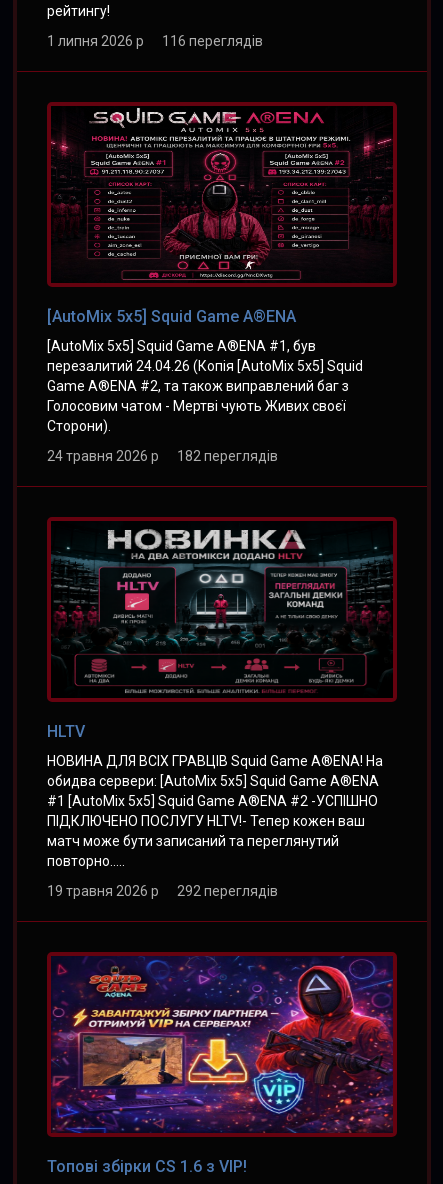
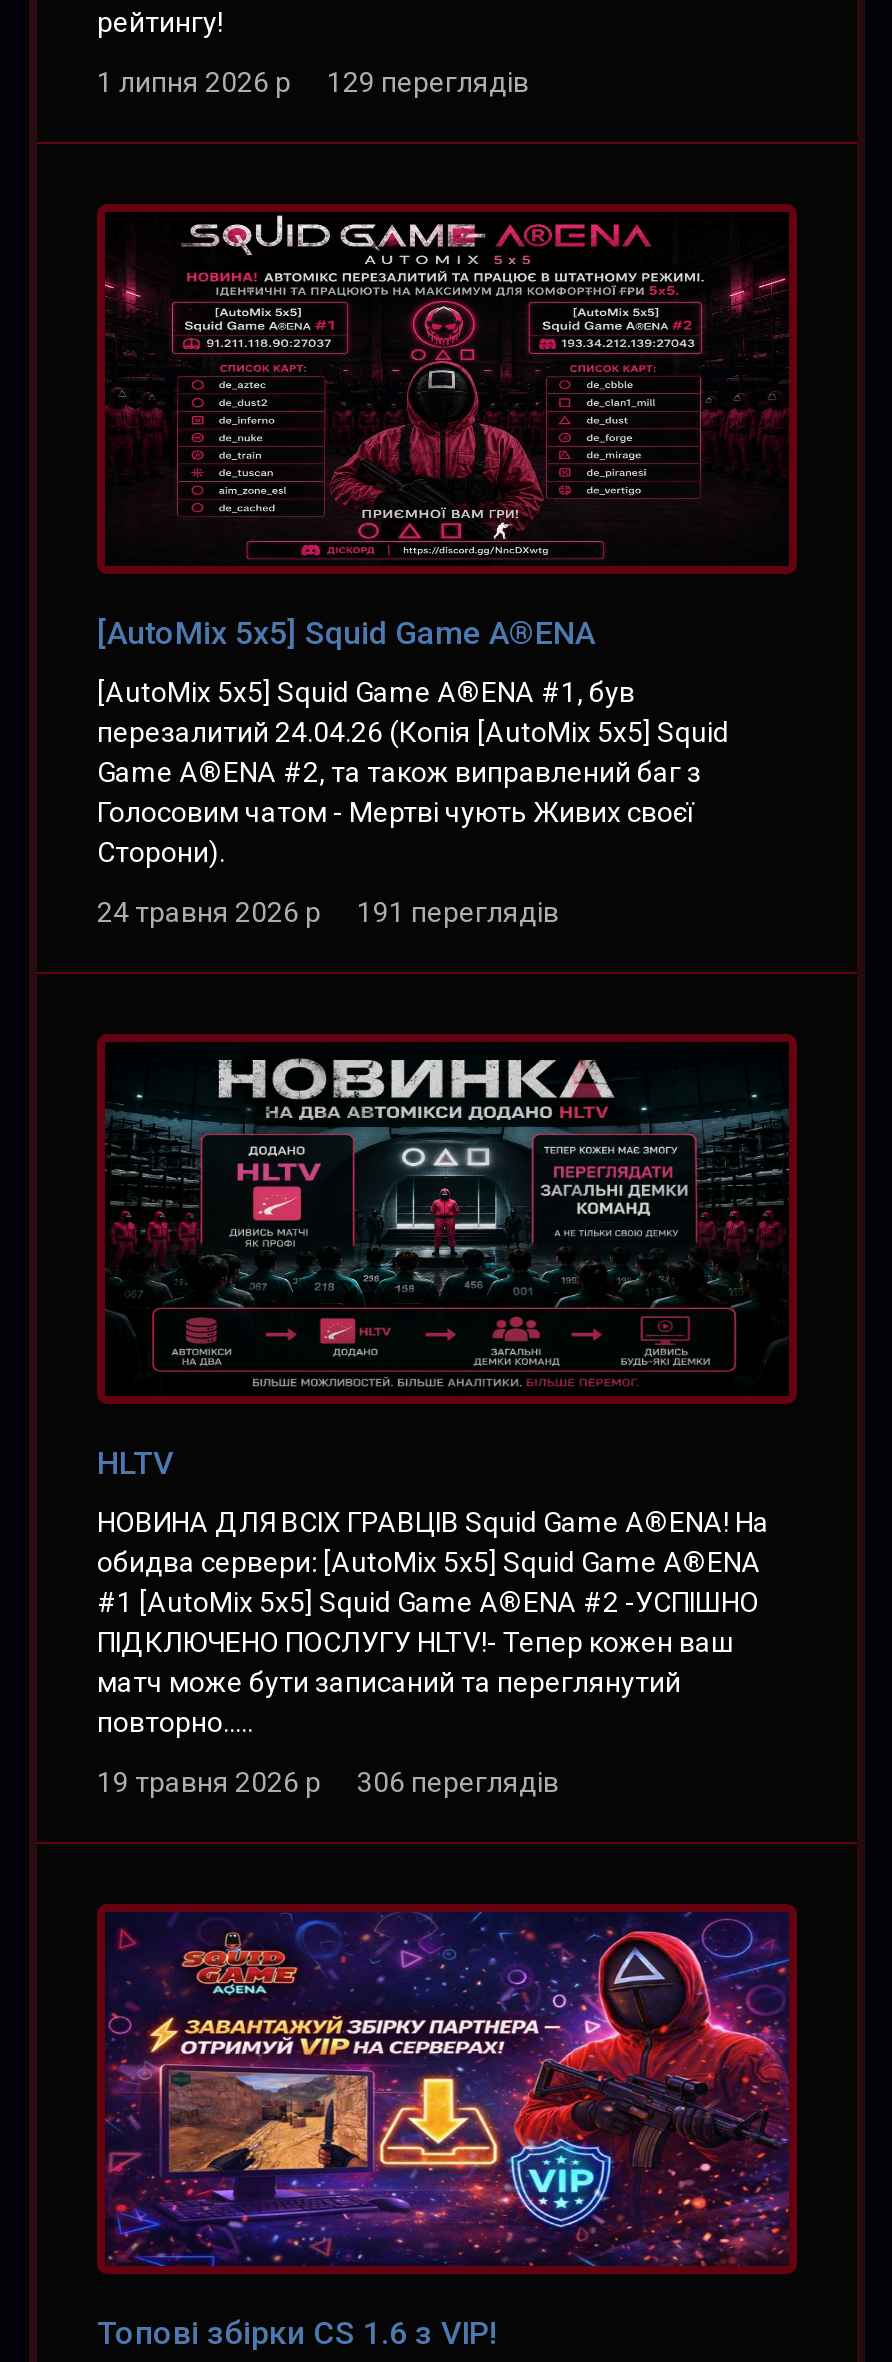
[47,33,263,49] 1 липня 2026 р 116 переглядів -> [97,65,529,97] 1 липня 2026 р 129 переглядів
[47,448,278,464] 24 травня 2026 р 182 переглядів -> [97,895,559,927] 24 травня 2026 р 191 переглядів
[47,883,278,899] 19 травня 2026 р 292 переглядів -> [97,1765,559,1797] 19 травня 2026 р 306 переглядів

